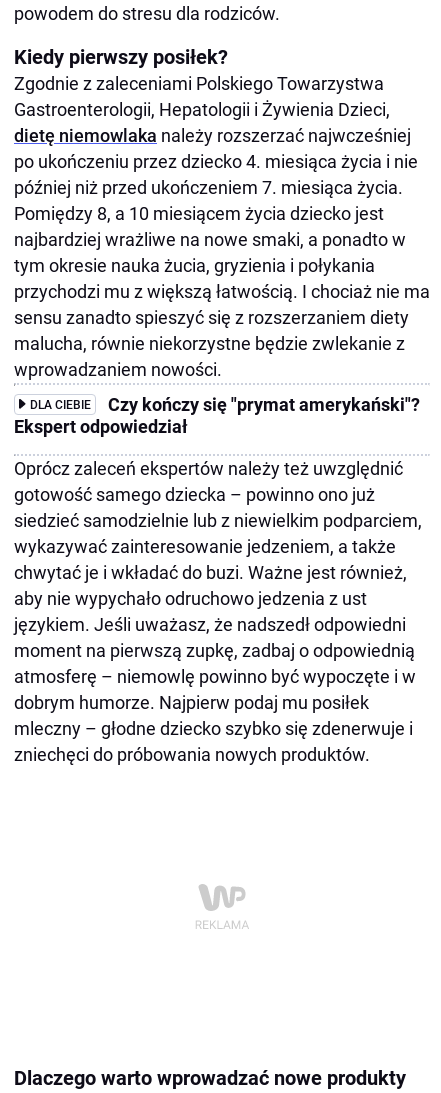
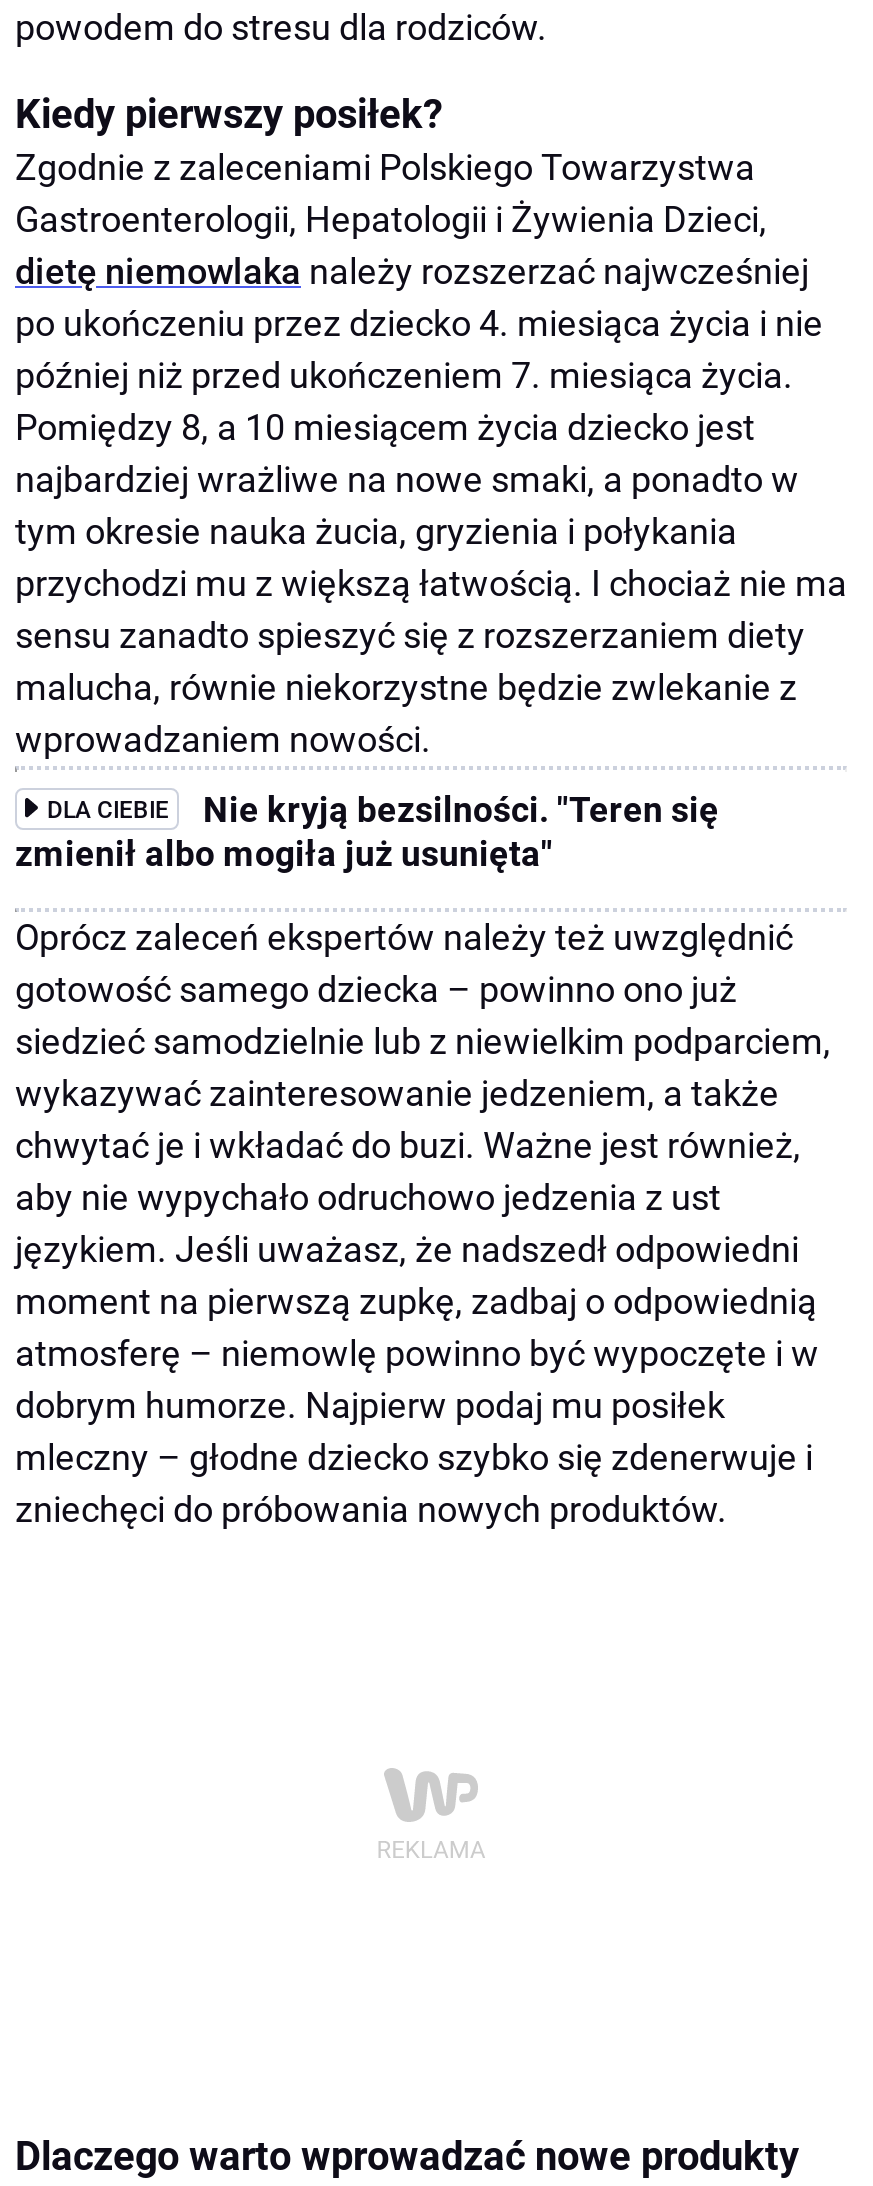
[14,394,420,436] Czy kończy się "prymat amerykański"? | Ekspert odpowiedział -> [15,789,719,873] Nie kryją bezsilności. "Teren się | zmienił albo mogiła już usunięta"

